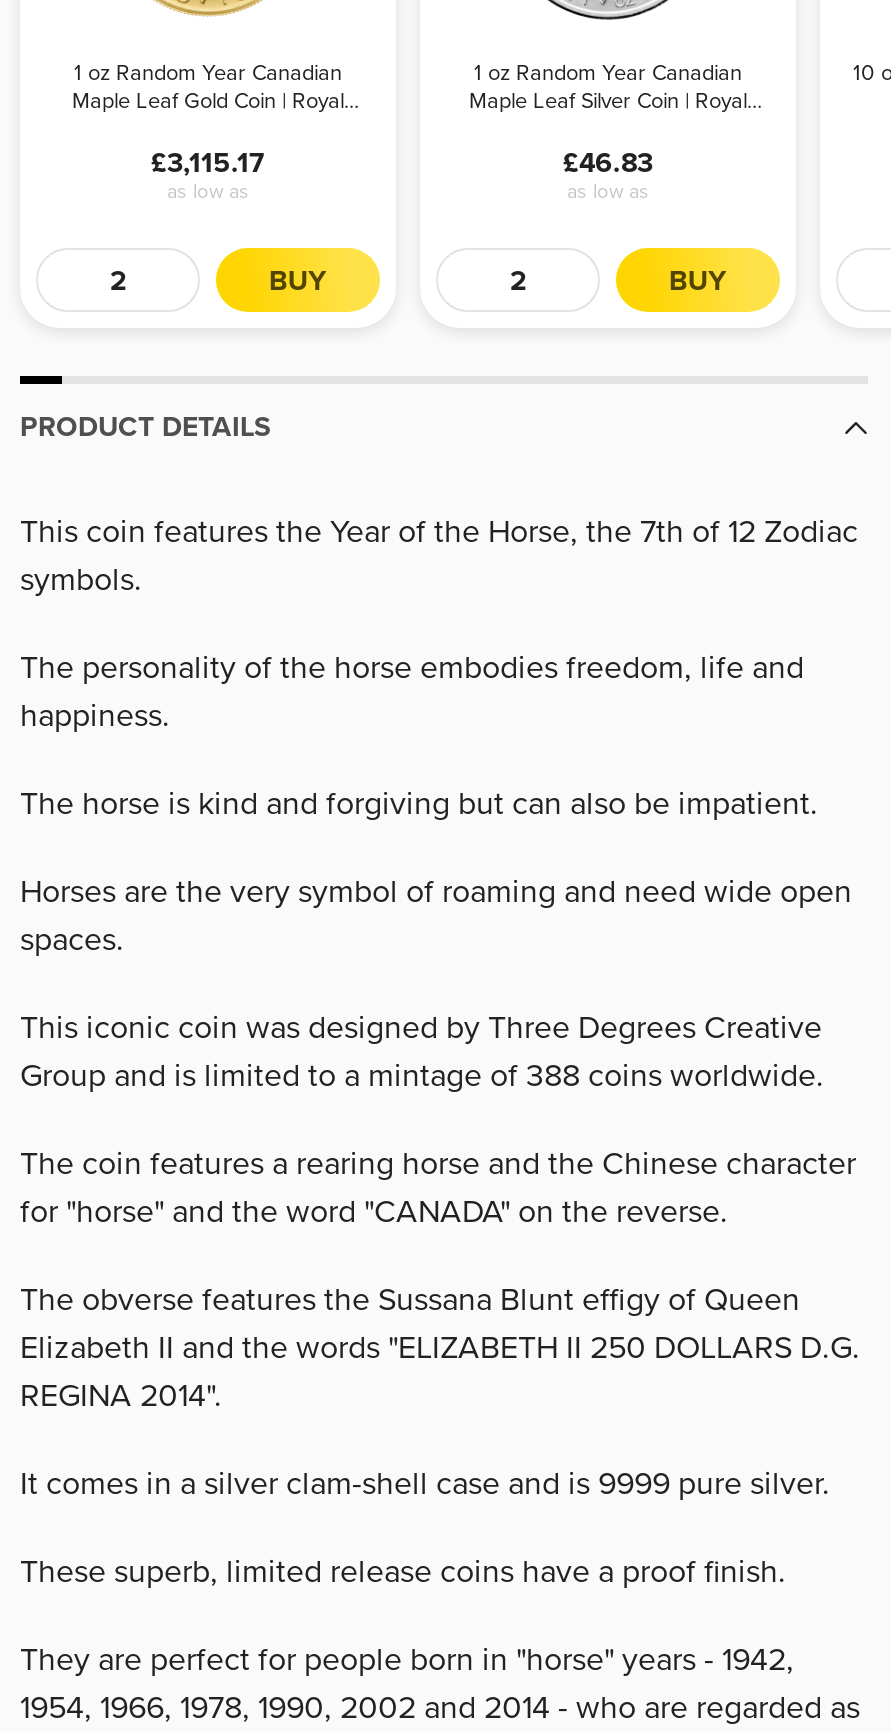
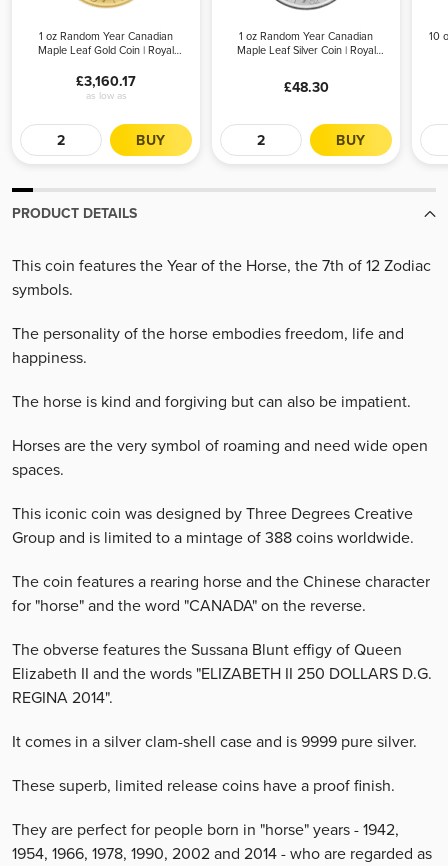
[151,145,265,179] £3,115.17 -> [76,72,136,89] £3,160.17
[563,145,653,203] £46.83 | as low as -> [283,78,328,95] £48.30

